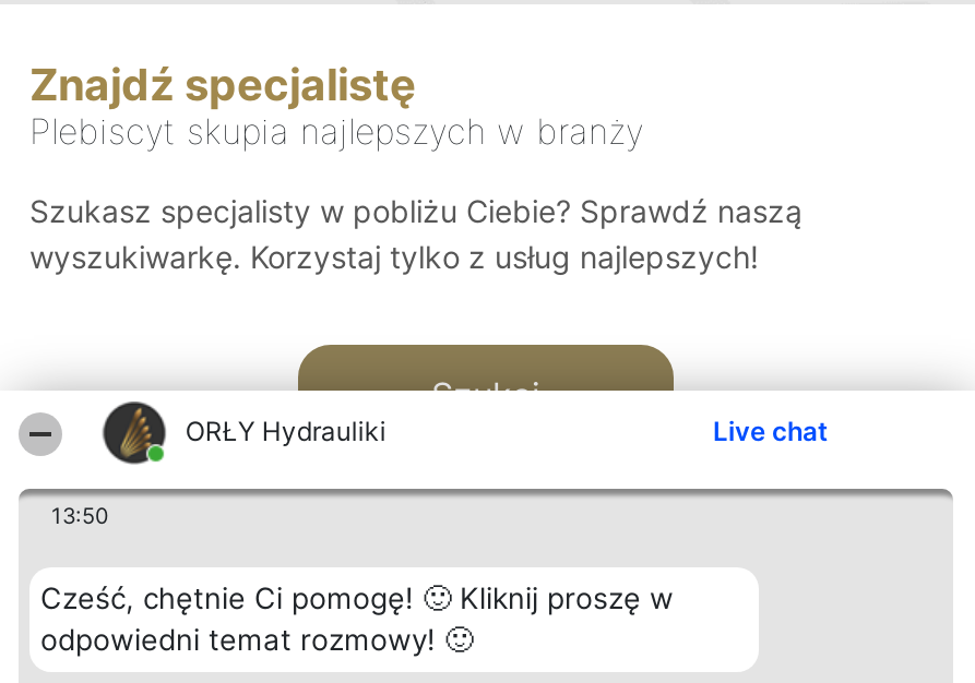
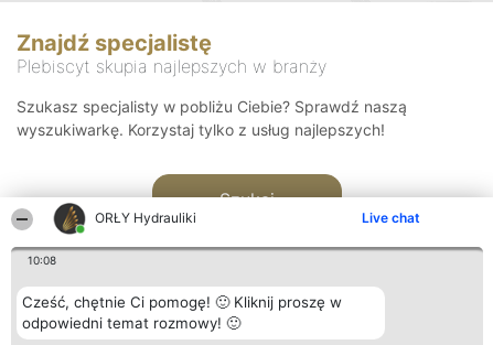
[51,502,108,528] 13:50 -> [28,254,56,267] 10:08

